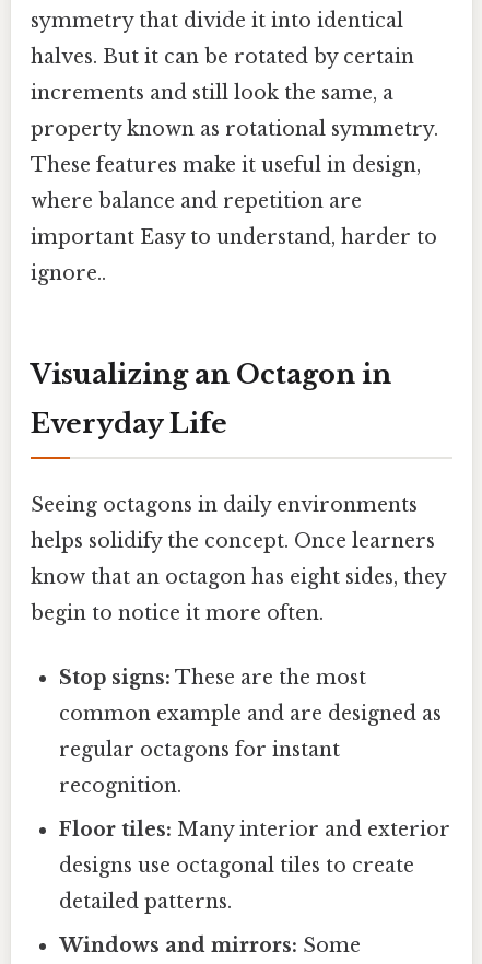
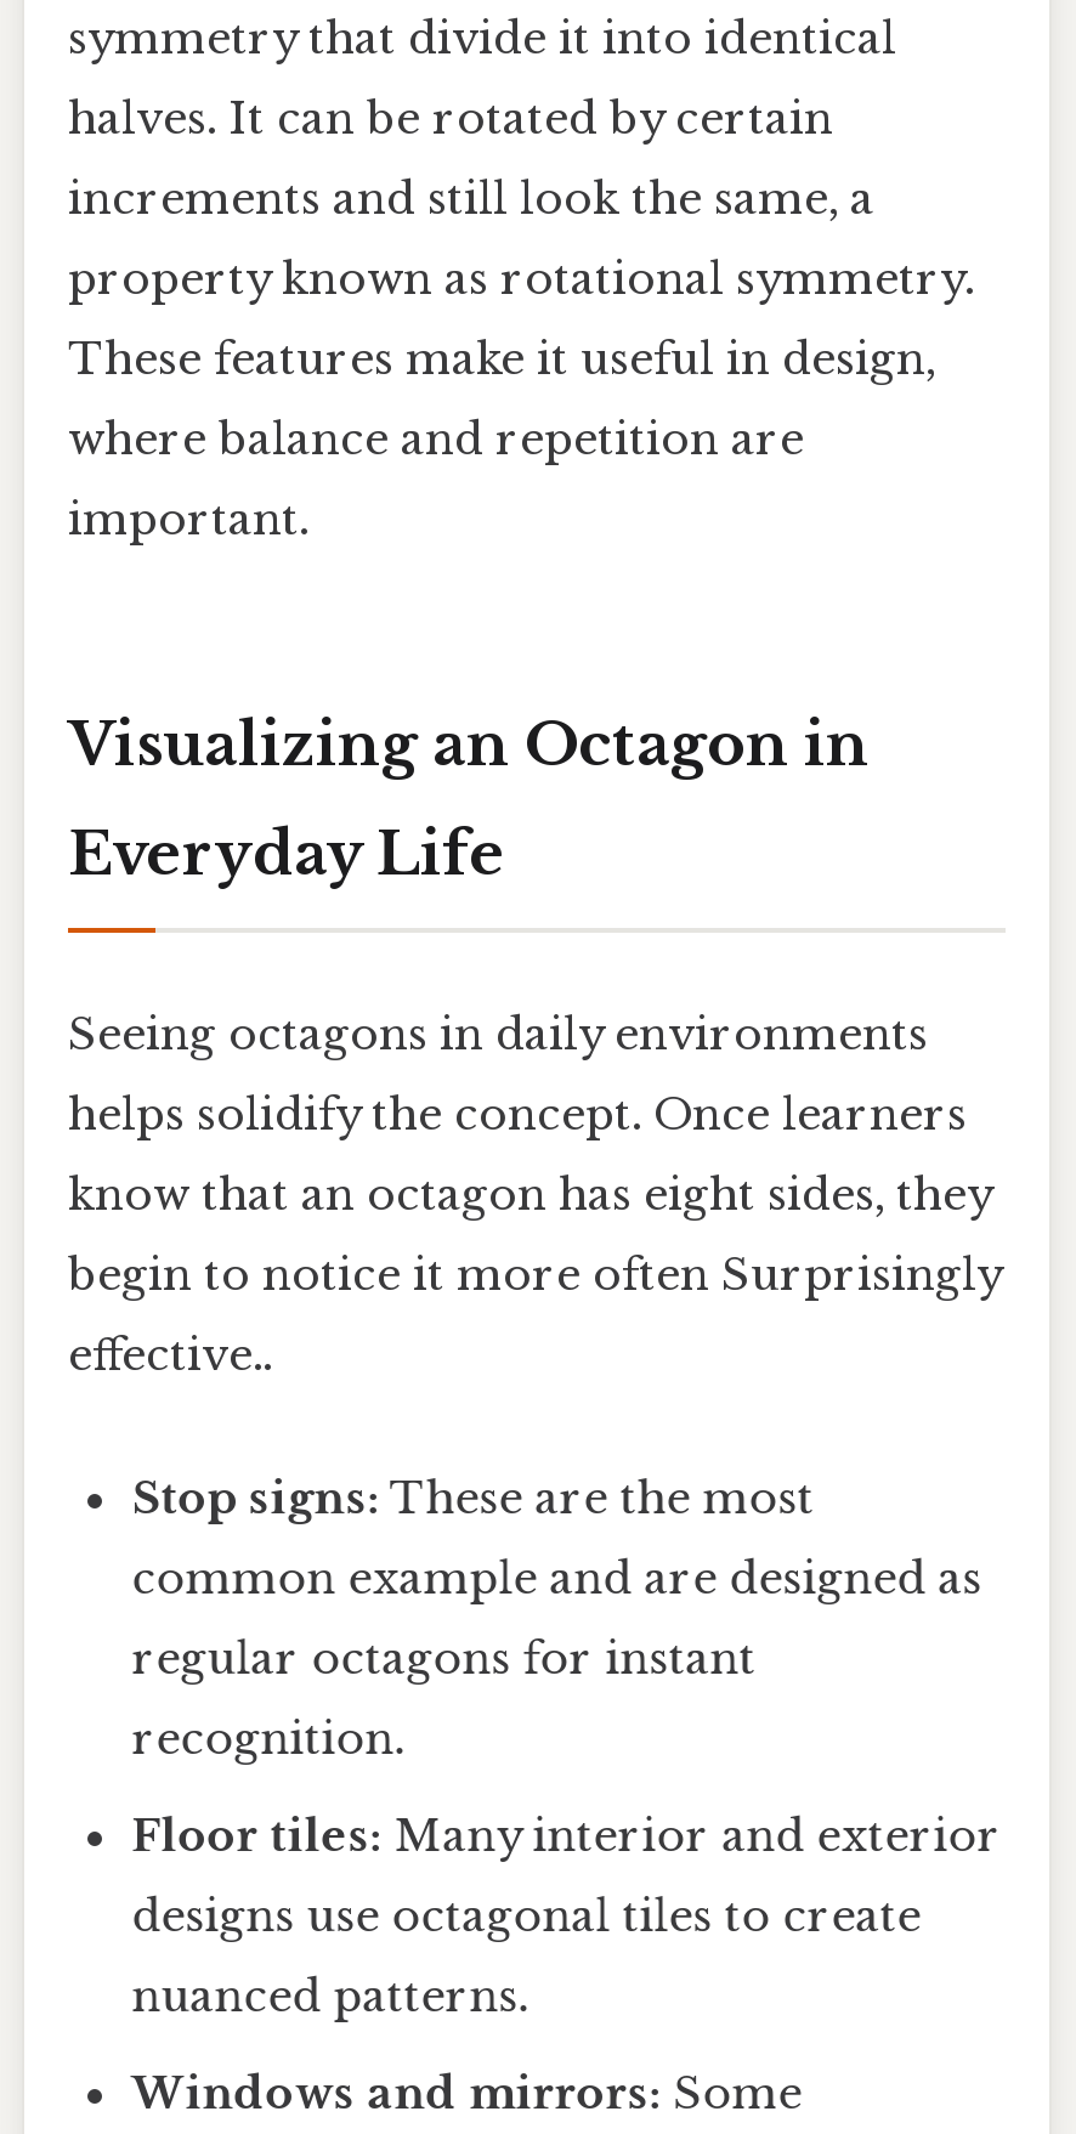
[31,45,414,69] halves. But it can be rotated by certain -> [68,93,833,146] halves. It can be rotated by certain
[31,225,437,285] important Easy to understand, harder to | ignore.. -> [68,494,308,547] important.
moved [31,358,446,589] -> [68,709,991,1222]: Visualizing an Octagon in | Everyday Life | Seeing octagons in daily environments | helps solidify the concept. Once learners | know that an octagon has eight sides, they
[31,601,324,625] begin to notice it more often. -> [68,1249,1001,1383] begin to notice it more often Surprisingly | effective..
[59,890,232,914] detailed patterns. -> [132,1971,528,2025] nuanced patterns.

